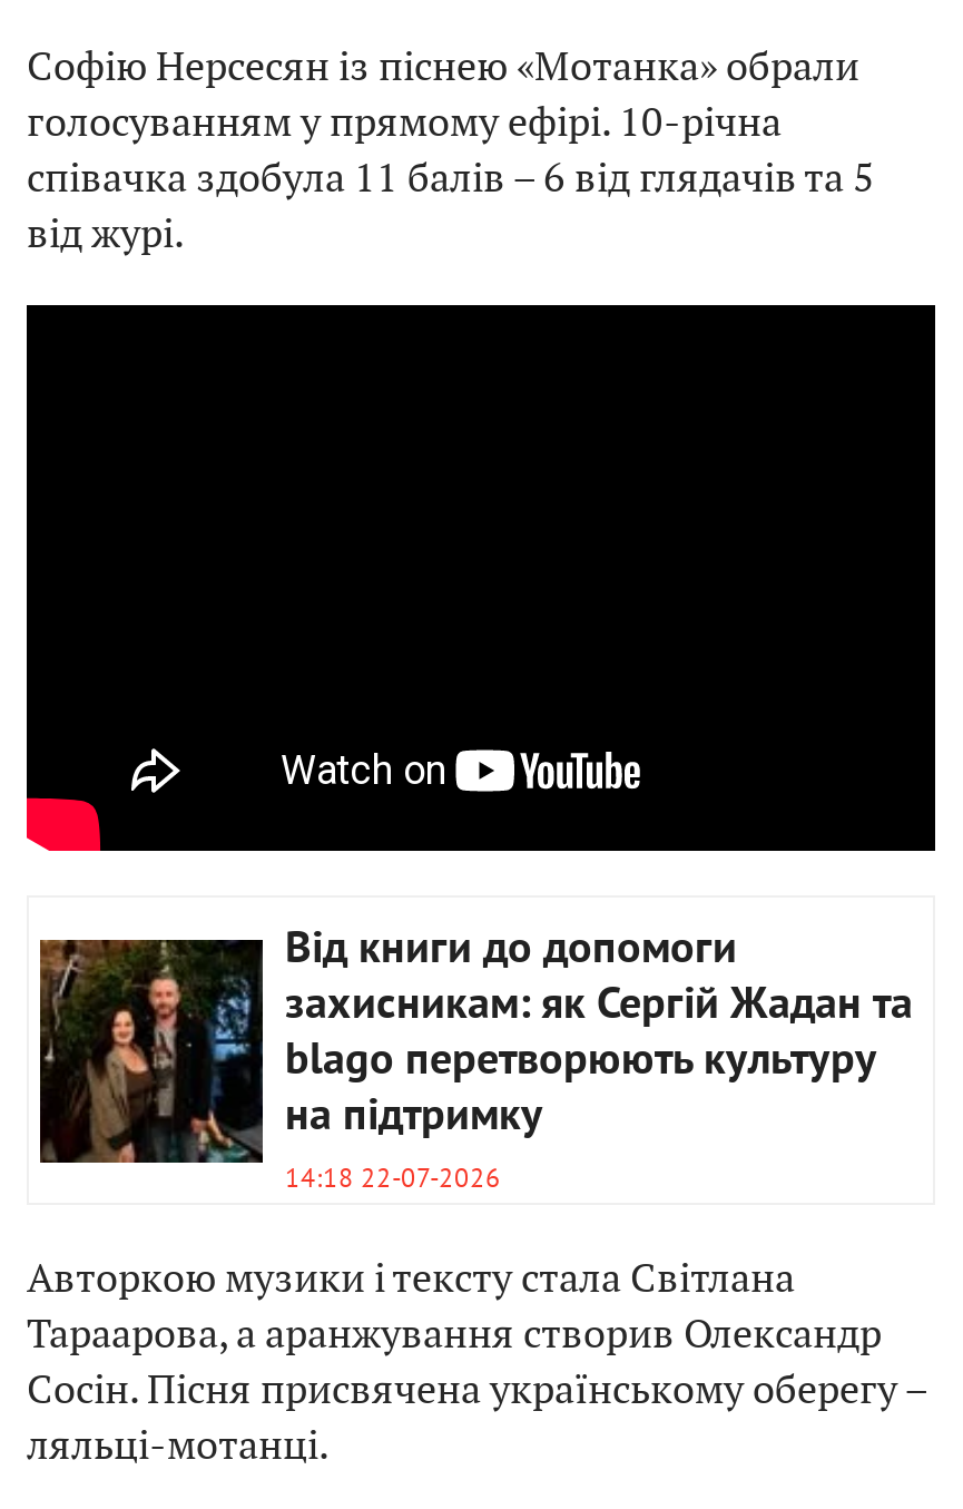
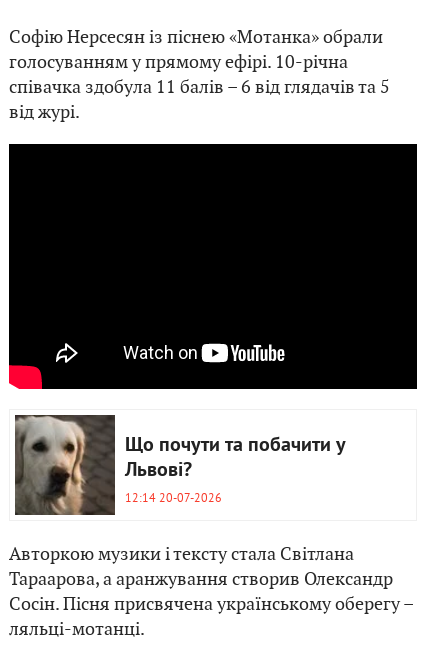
[40,923,913,1195] [image] | Від книги до допомоги | захисникам: як Сергій Жадан та | blago перетворюють культуру | на підтримку | 14:18 22-07-2026 -> [15,414,345,516] [image] | Що почути та побачити у | Львові? | 12:14 20-07-2026

